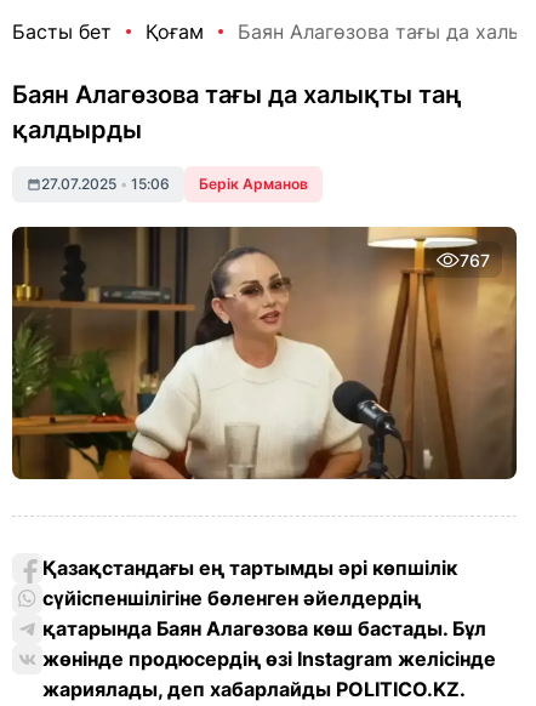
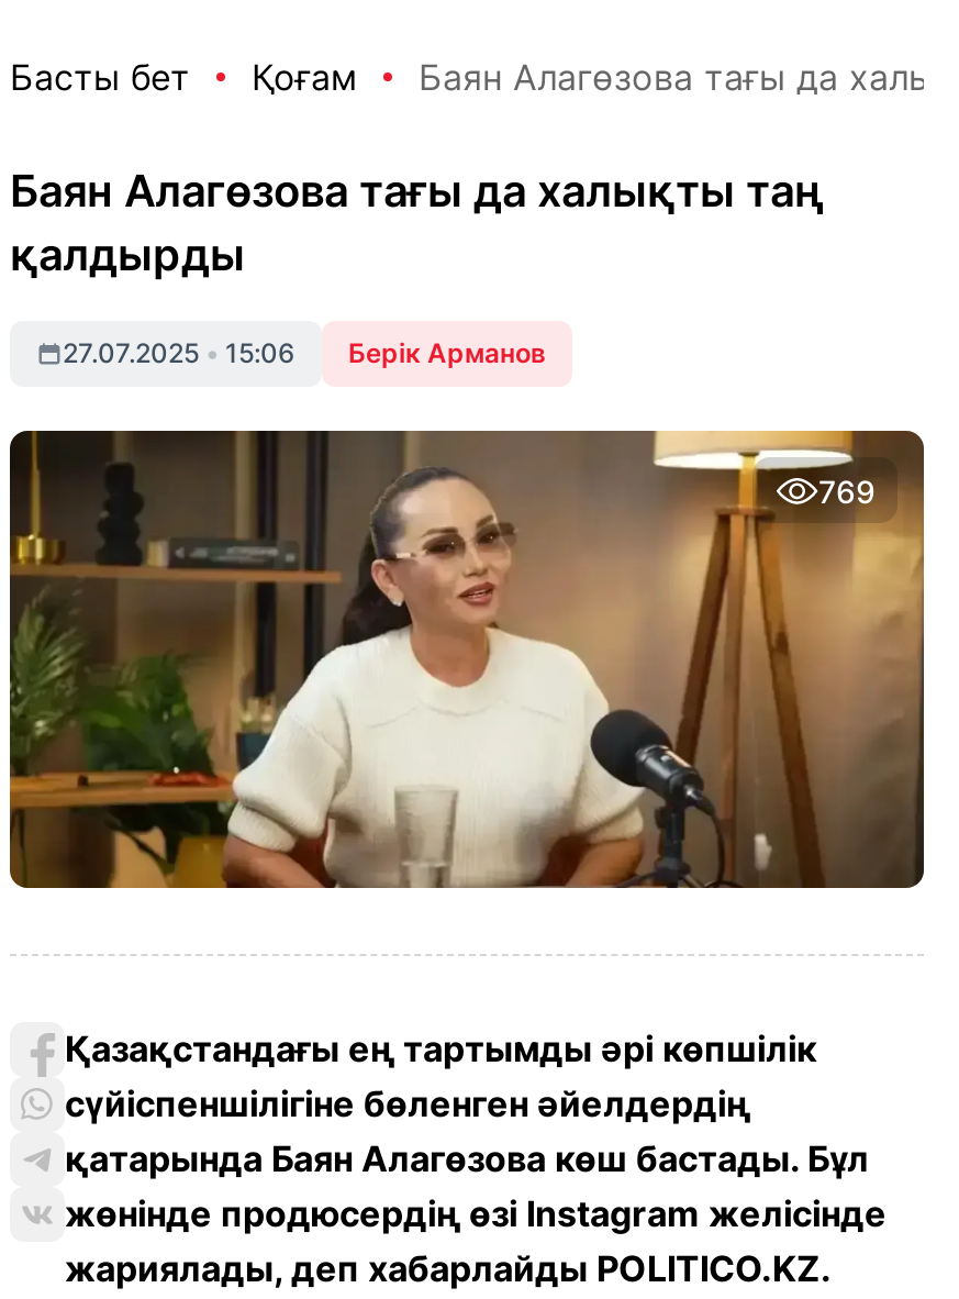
[460,249,490,270] 767 -> [818,471,876,509] 769

